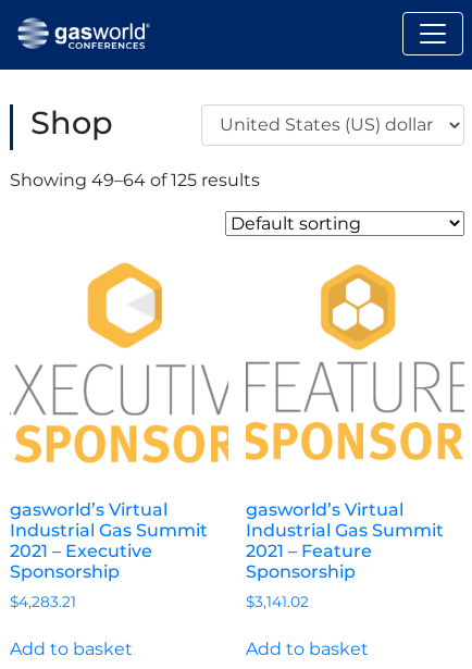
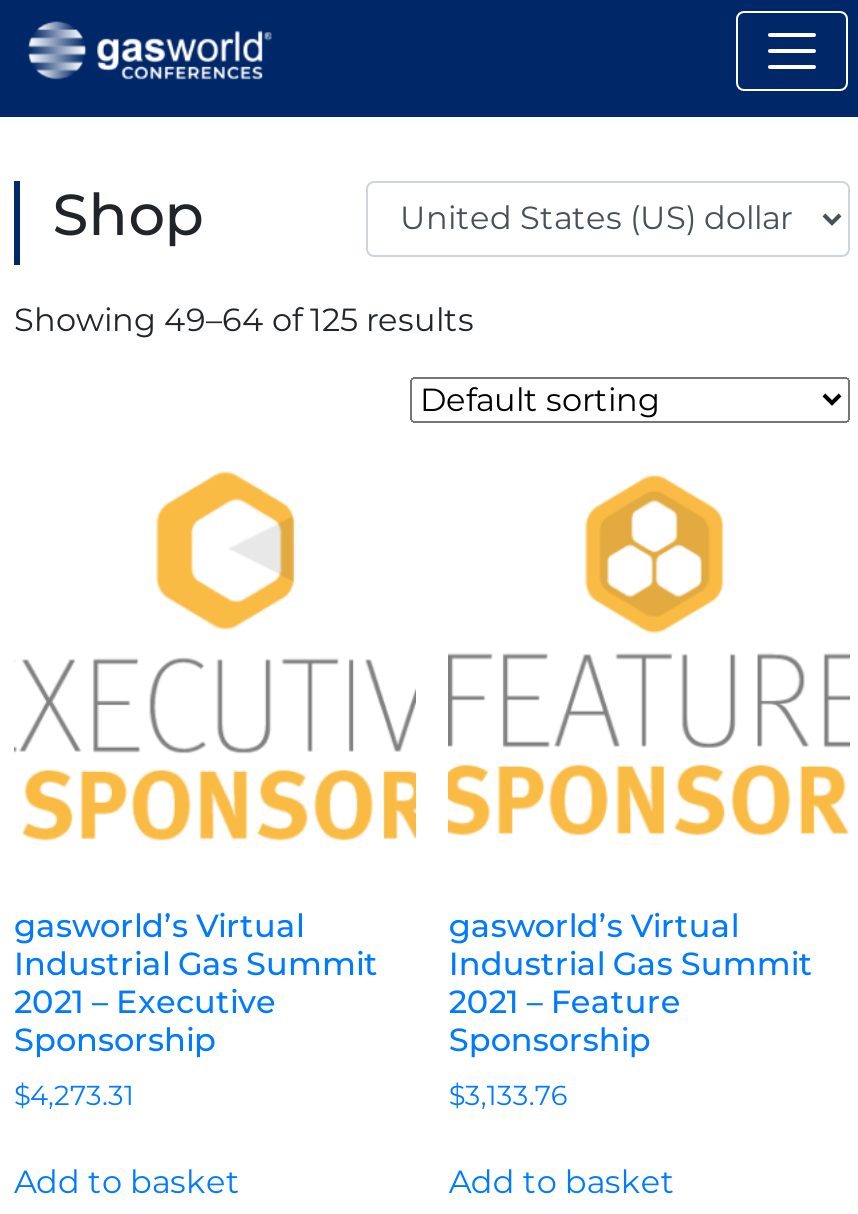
[10,592,76,610] $4,283.21 -> [14,1078,134,1110] $4,273.31
[246,592,309,610] $3,141.02 -> [449,1078,567,1110] $3,133.76

